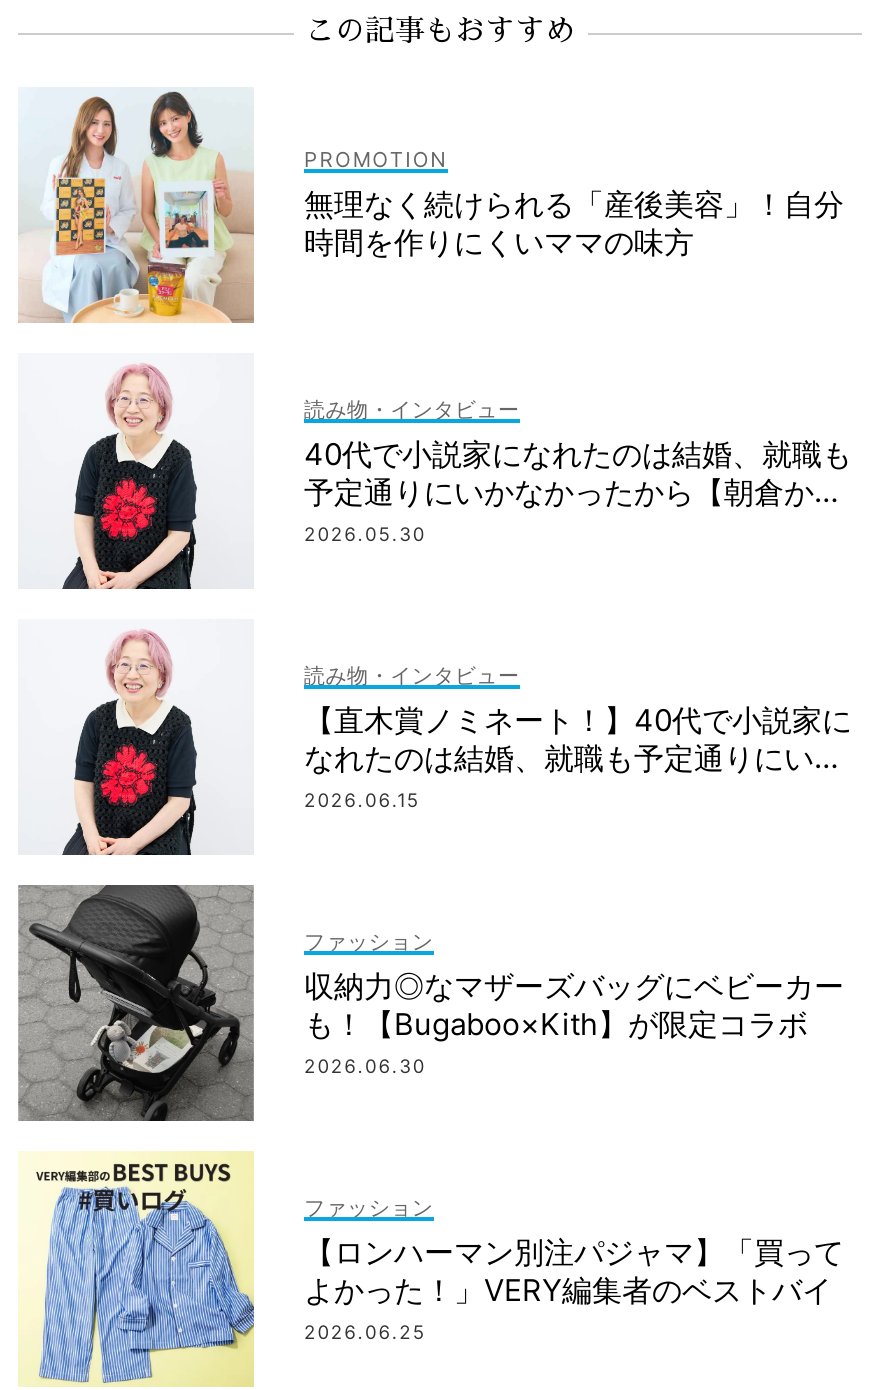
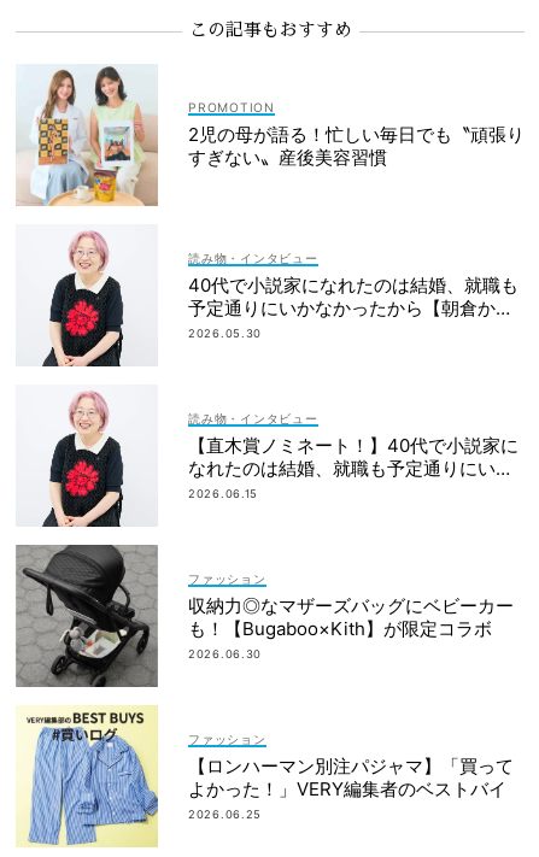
[304,185,844,261] 無理なく続けられる「産後美容」！自分 | 時間を作りにくいママの味方 -> [188,123,525,169] 2児の母が語る！忙しい毎日でも〝頑張り | すぎない〟産後美容習慣

